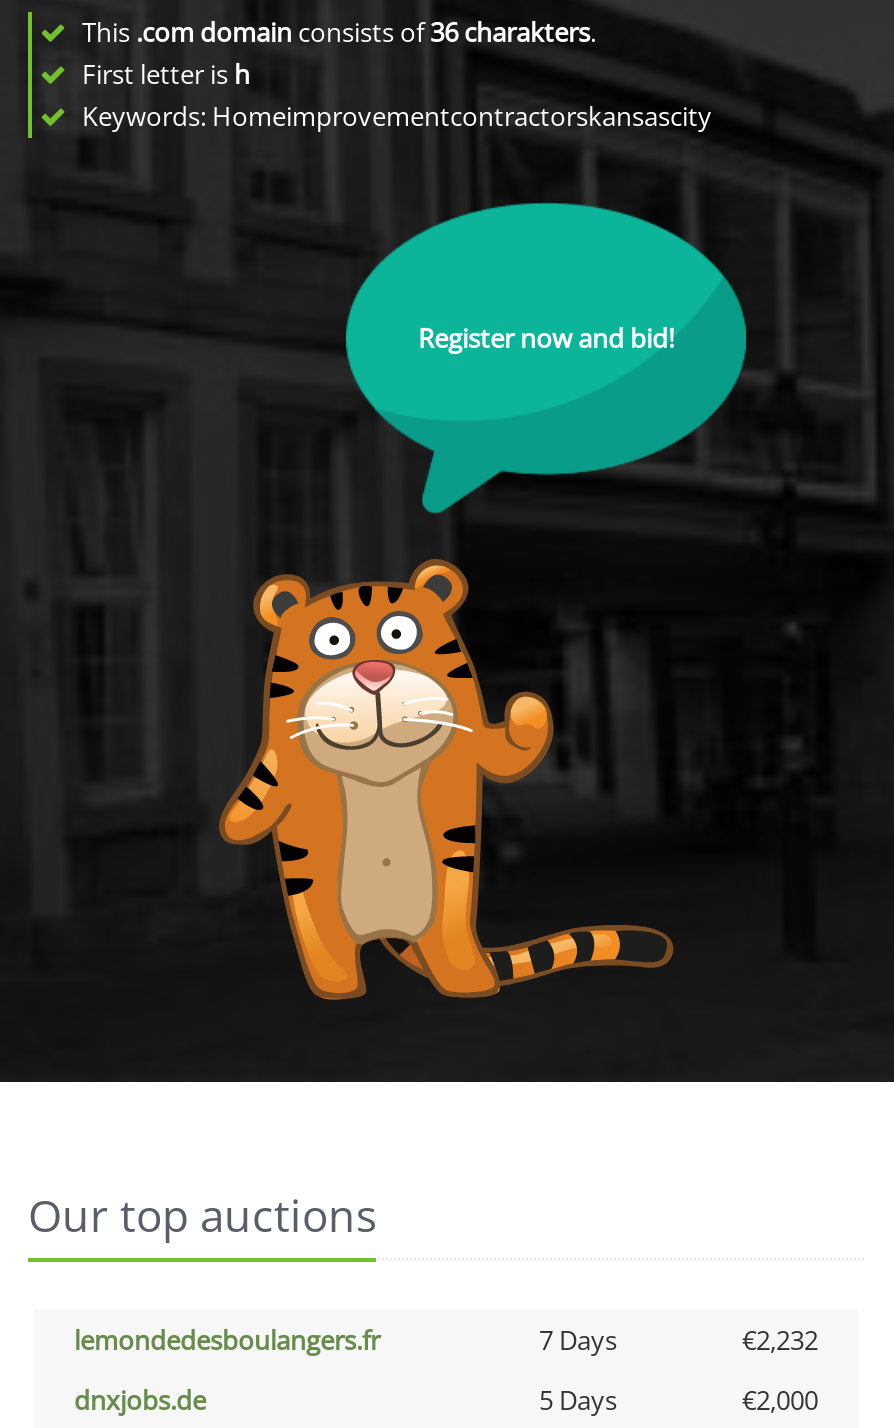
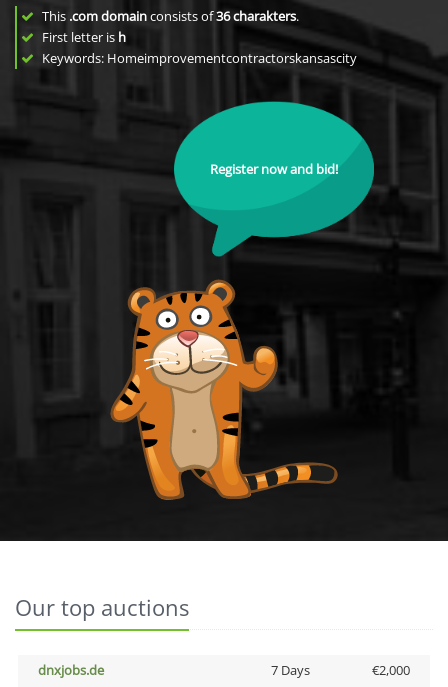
[74,1322,818,1358] lemondedesboulangers.fr | 7 Days | €2,232 -> none
[539,1382,617,1418] 5 Days -> [270,661,309,679] 7 Days

